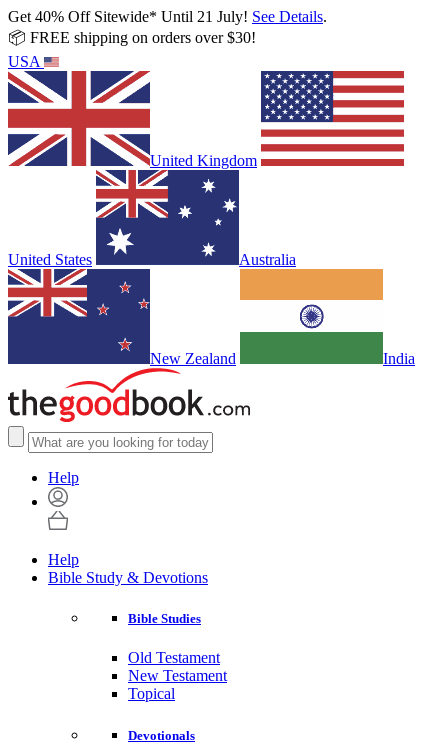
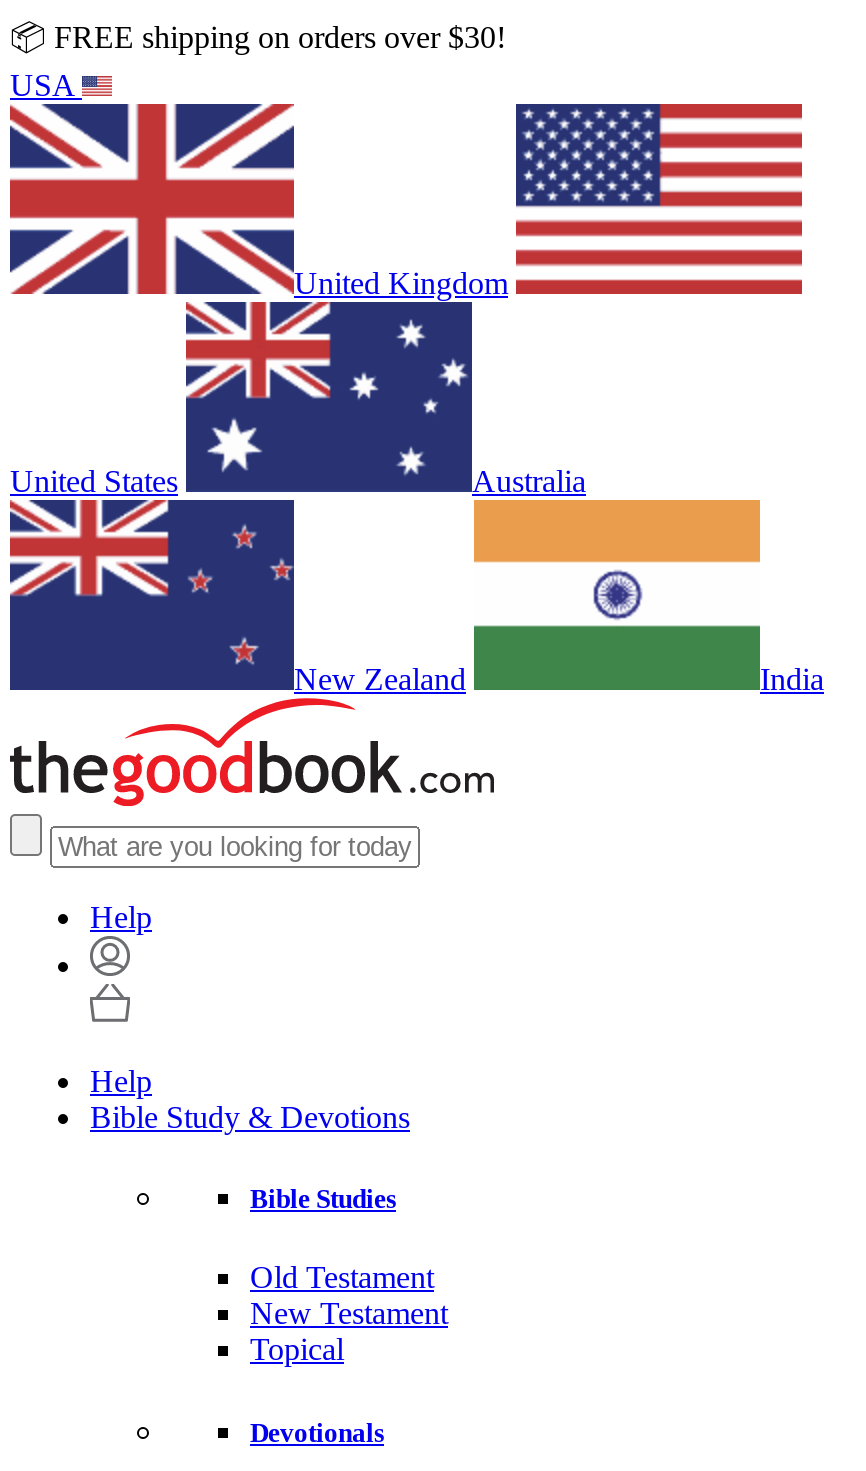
[8,8,327,25] Get 40% Off Sitewide* Until 21 July! See Details. -> none

